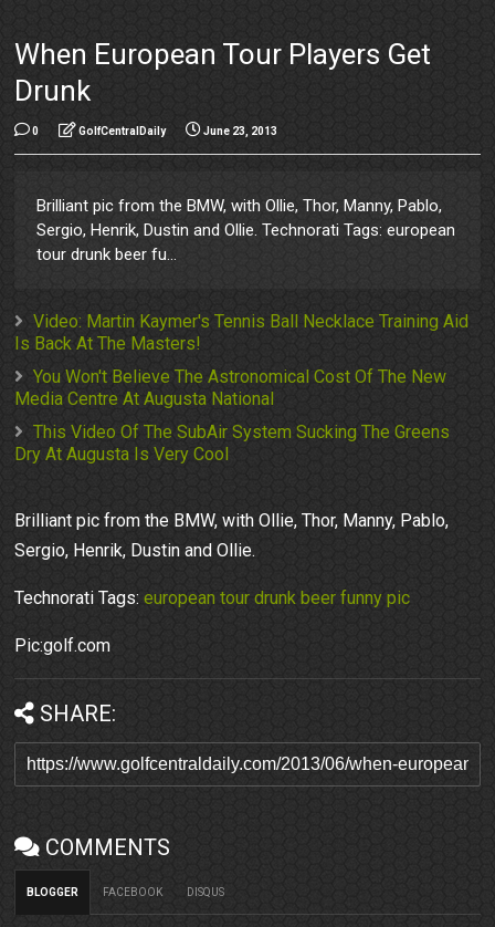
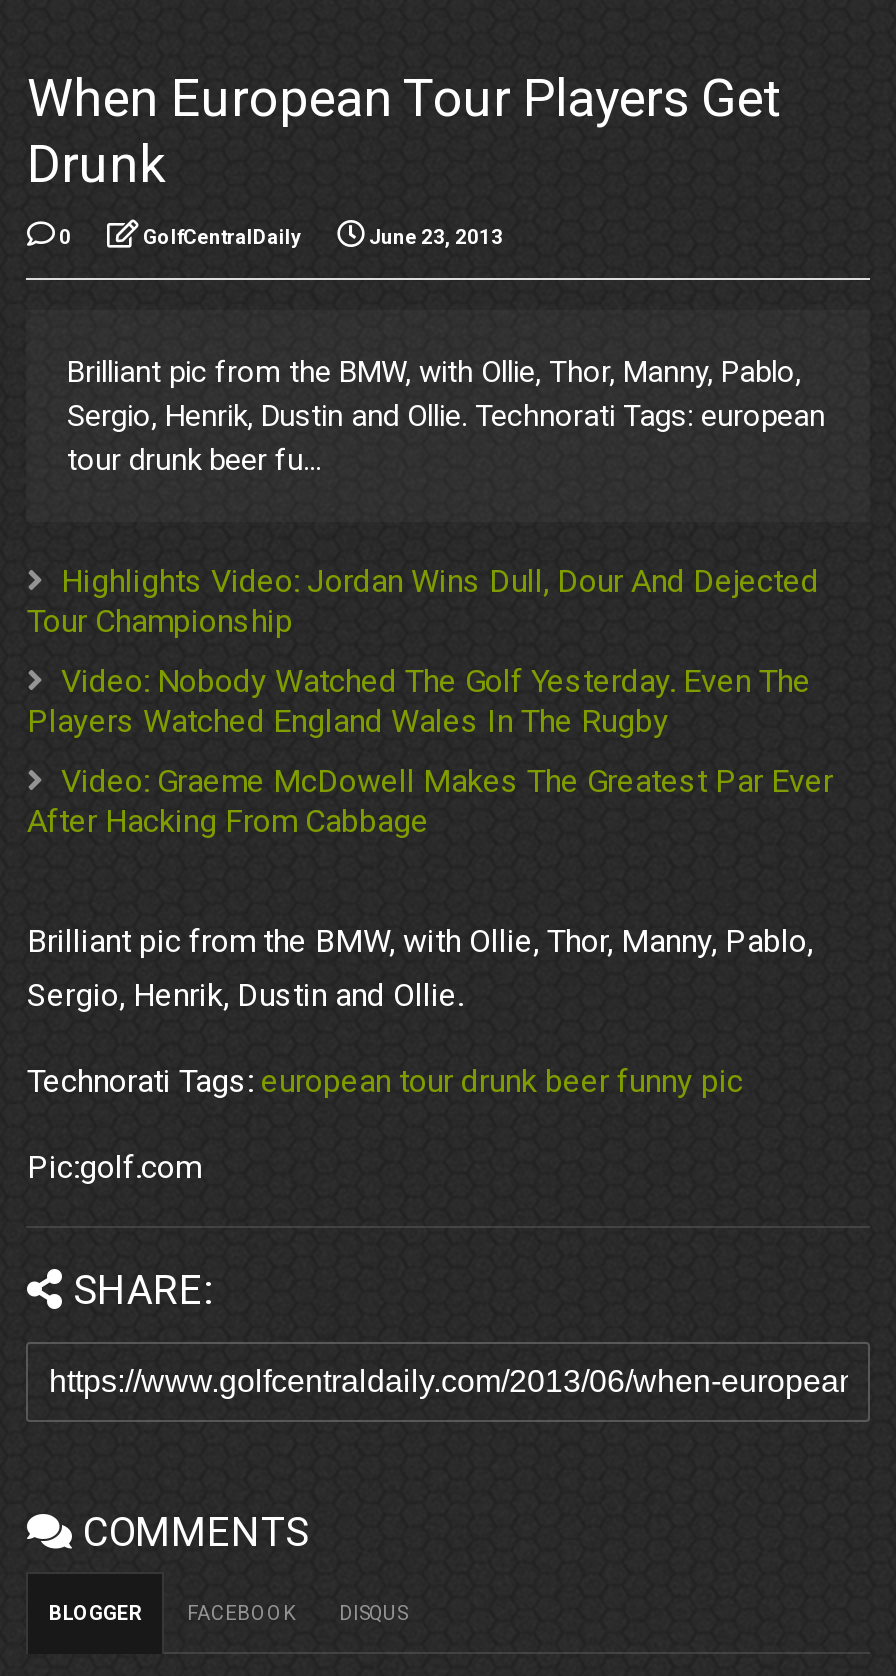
[15,311,469,354] Video: Martin Kaymer's Tennis Ball Necklace Training Aid | Is Back At The Masters! -> [27,563,819,641] Highlights Video: Jordan Wins Dull, Dour And Dejected | Tour Championship
[15,367,447,410] You Won't Believe The Astronomical Cost Of The New | Media Centre At Augusta National -> [27,663,811,741] Video: Nobody Watched The Golf Yesterday. Even The | Players Watched England Wales In The Rugby
[15,422,450,465] This Video Of The SubAir System Sucking The Greens | Dry At Augusta Is Very Cool -> [27,763,833,841] Video: Graeme McDowell Makes The Greatest Par Ever | After Hacking From Cabbage

